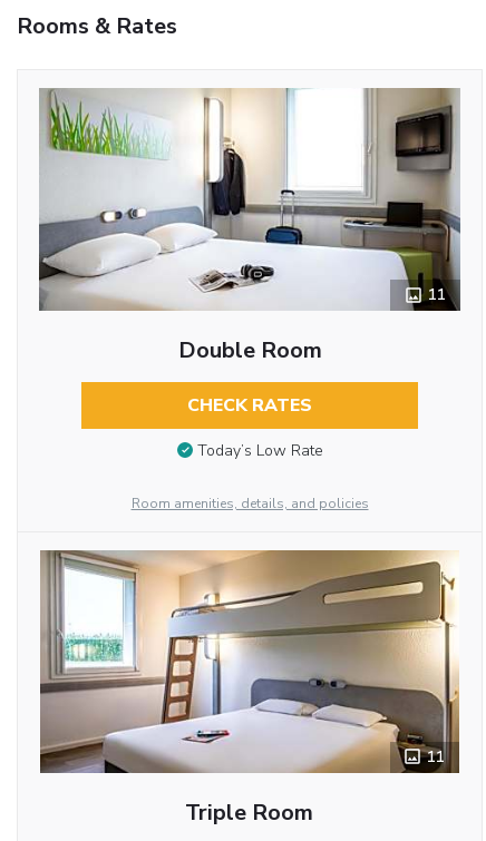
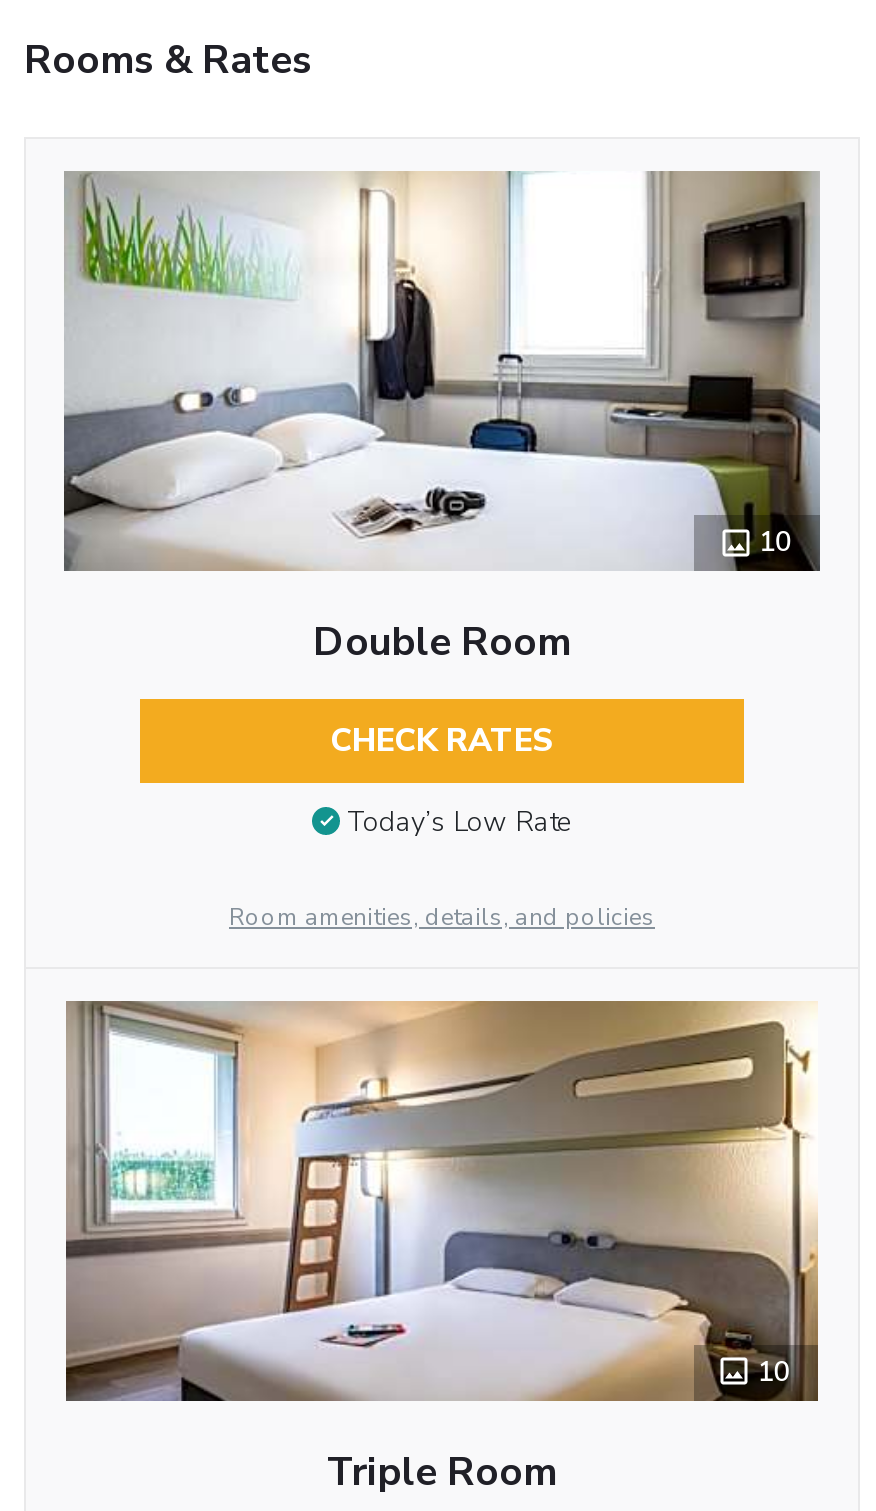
[426,284,444,305] 11 -> [759,523,791,561] 10
[426,746,443,767] 11 -> [758,1353,790,1391] 10

